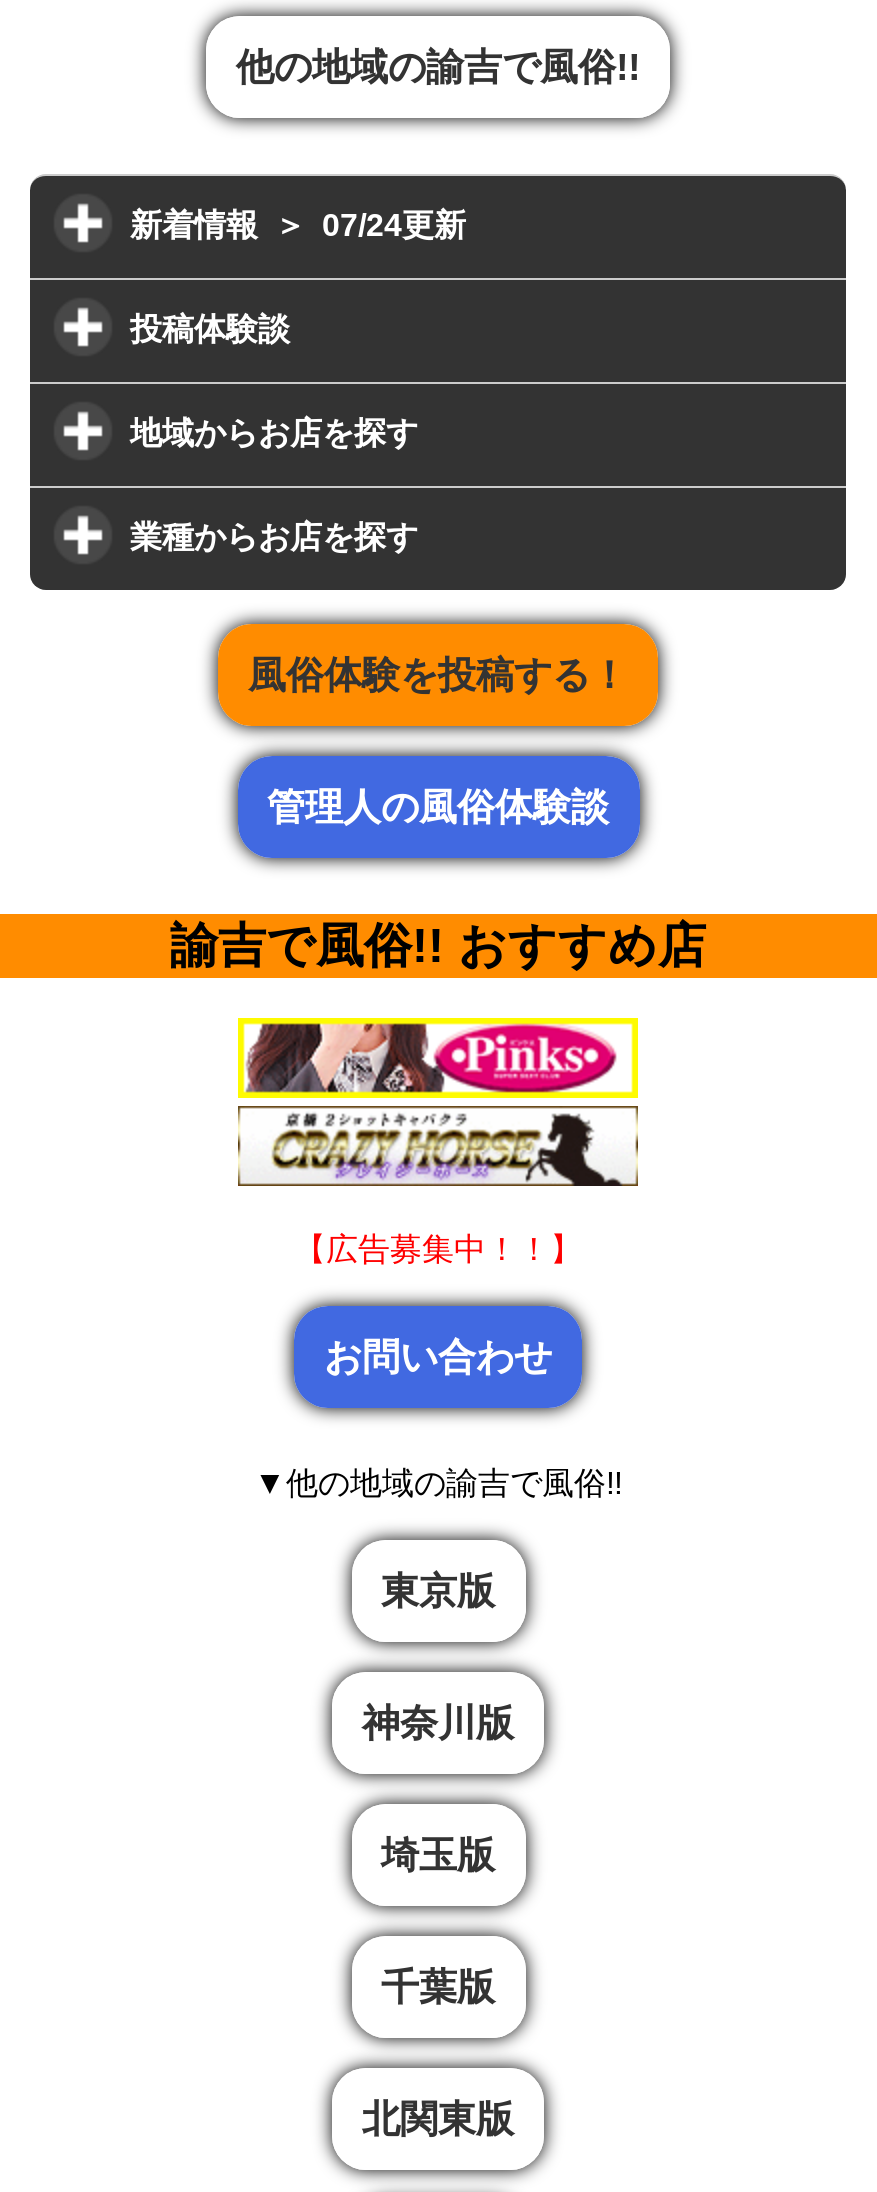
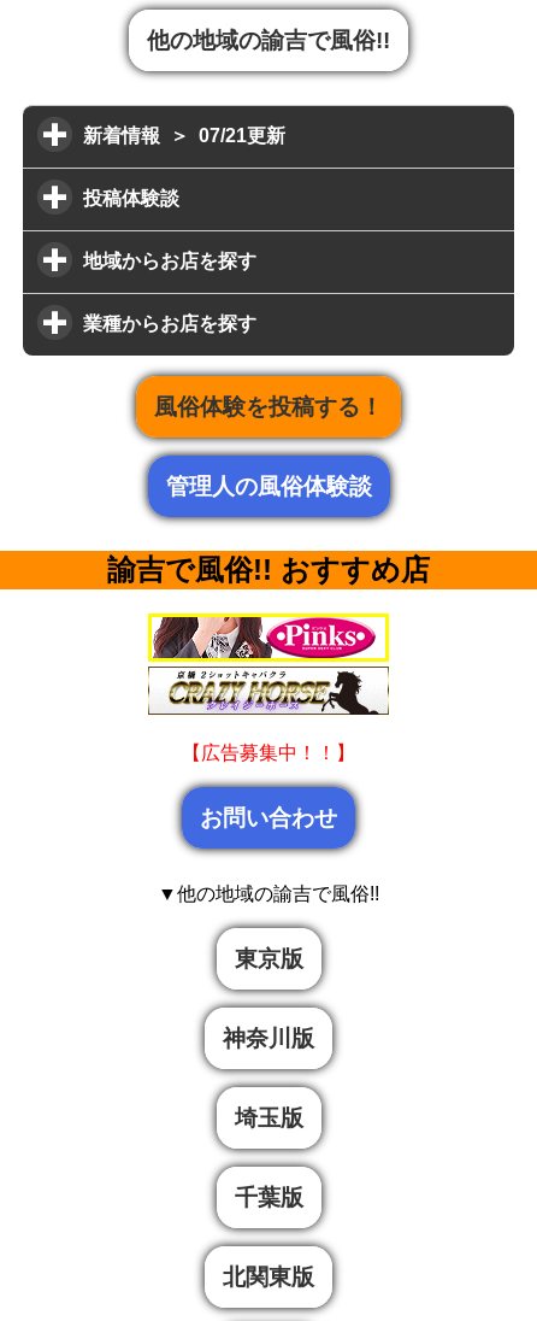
[130,208,466,242] 新着情報 ＞ 07/24更新 -> [83,125,285,146] 新着情報 ＞ 07/21更新

